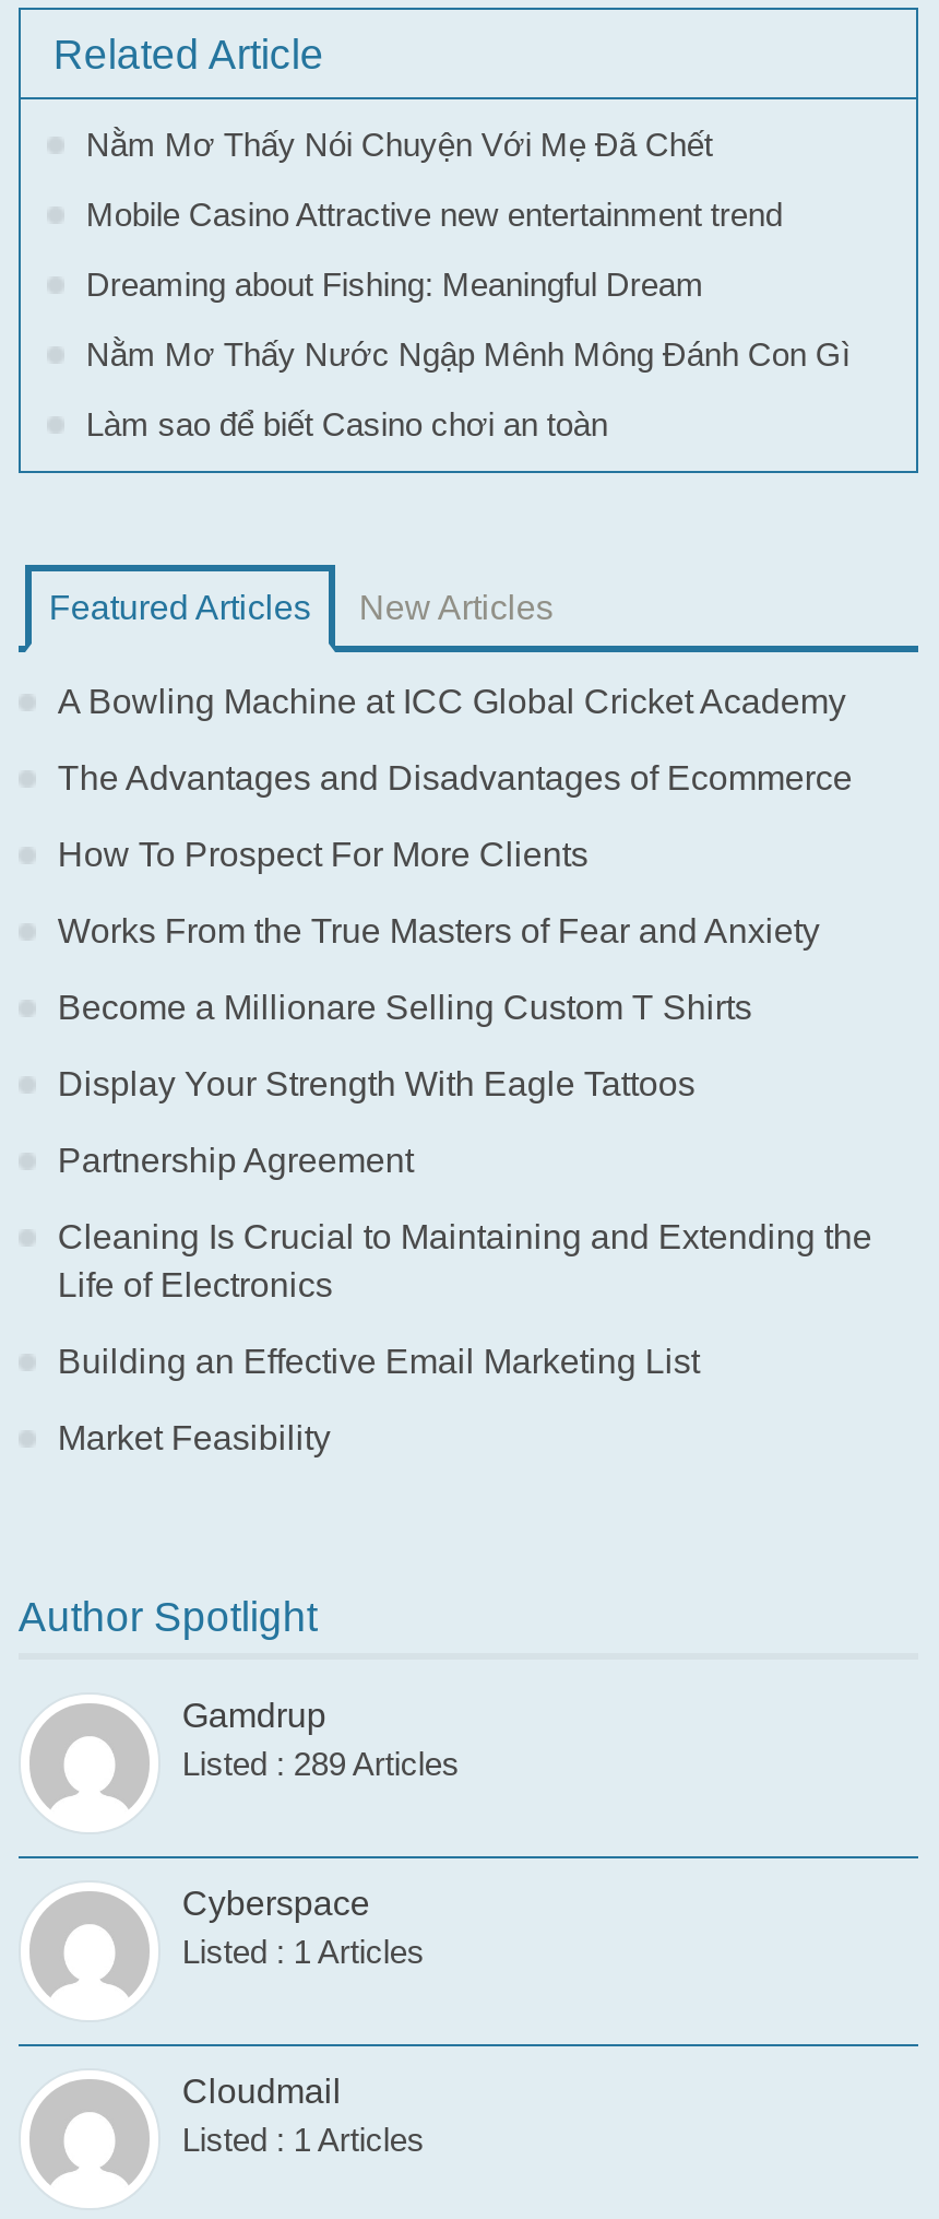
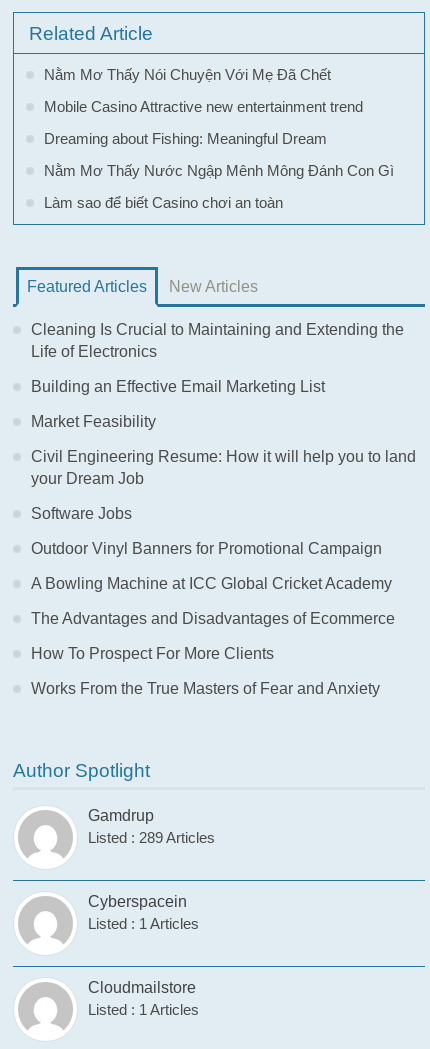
moved [58,683,853,949] -> [31,575,395,697]: A Bowling Machine at ICC Global Cricket Academy | The Advantages and Disadvantages of Ecommerce | How To Prospect For More Clients | Works From the True Masters of Fear and Anxiety
[58,989,752,1179] Become a Millionare Selling Custom T Shirts | Display Your Strength With Eagle Tattoos | Partnership Agreement -> none
moved [58,1218,872,1456] -> [31,321,404,430]: Cleaning Is Crucial to Maintaining and Extending the | Life of Electronics | Building an Effective Email Marketing List | Market Feasibility
none -> [31,448,416,557] Civil Engineering Resume: How it will help you to land | your Dream Job | Software Jobs | Outdoor Vinyl Banners for Promotional Campaign
[182,1885,370,1922] Cyberspace -> [88,893,187,910] Cyberspacein
[182,2073,342,2110] Cloudmail -> [88,979,196,996] Cloudmailstore

